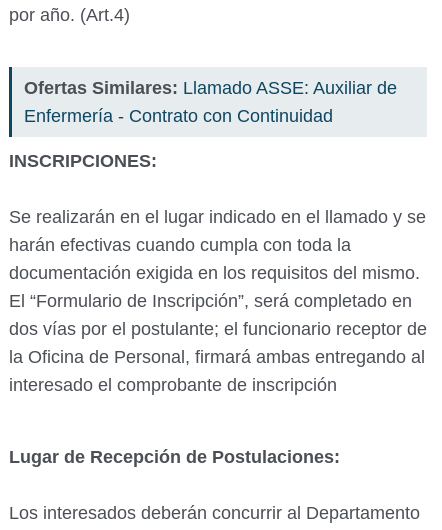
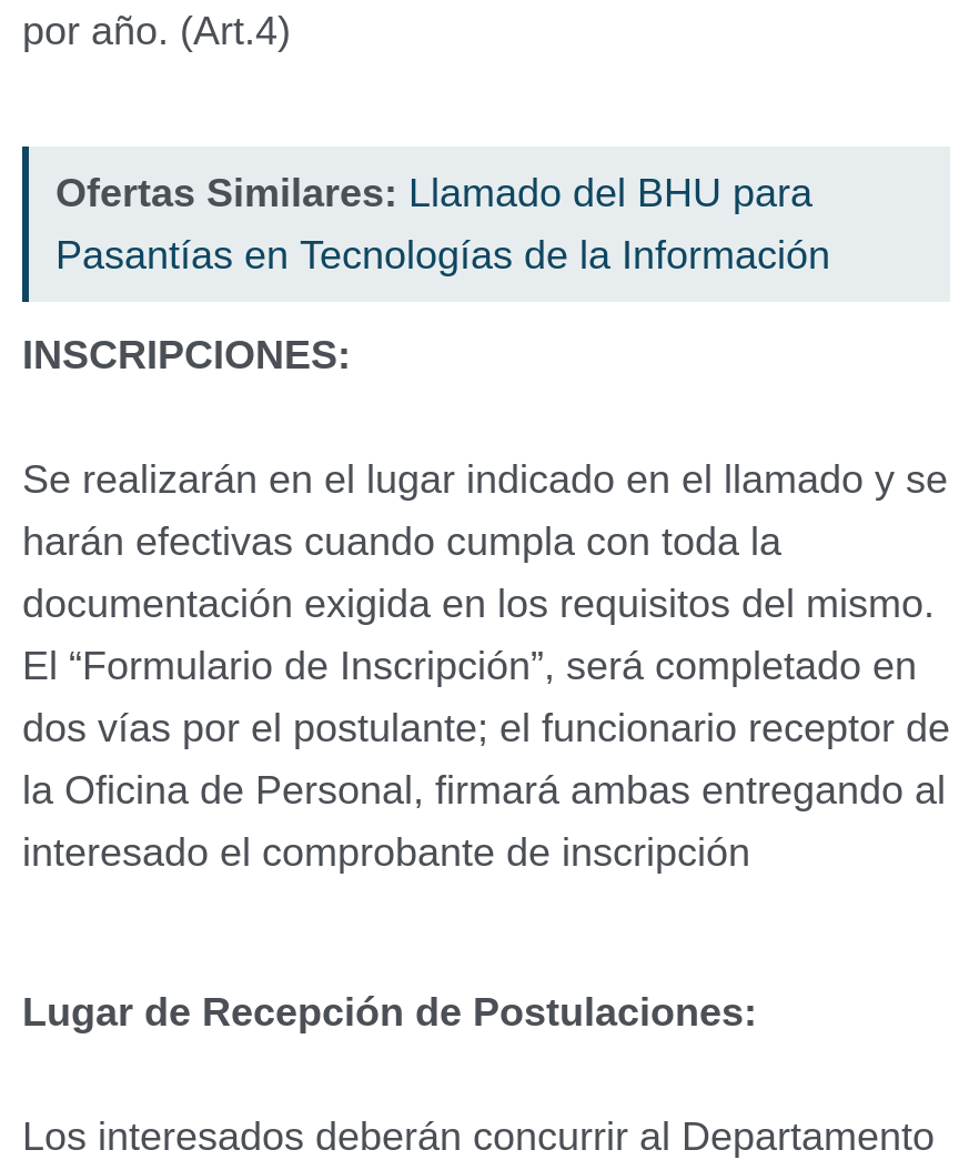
[24,78,397,126] Ofertas Similares: Llamado ASSE: Auxiliar de | Enfermería - Contrato con Continuidad -> [55,172,830,278] Ofertas Similares: Llamado del BHU para | Pasantías en Tecnologías de la Información

